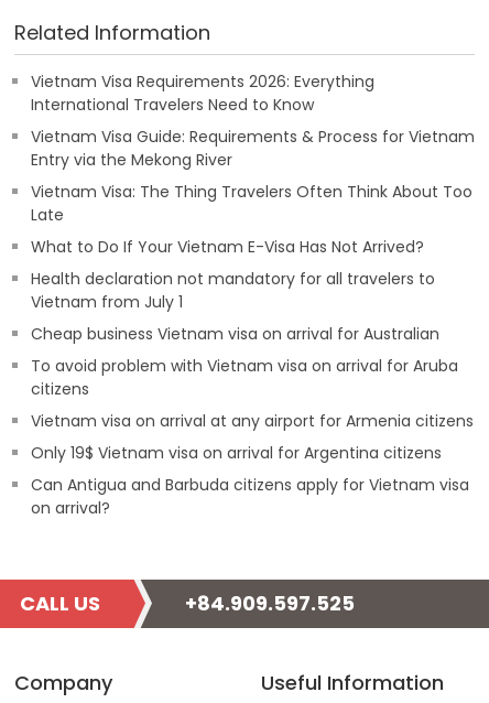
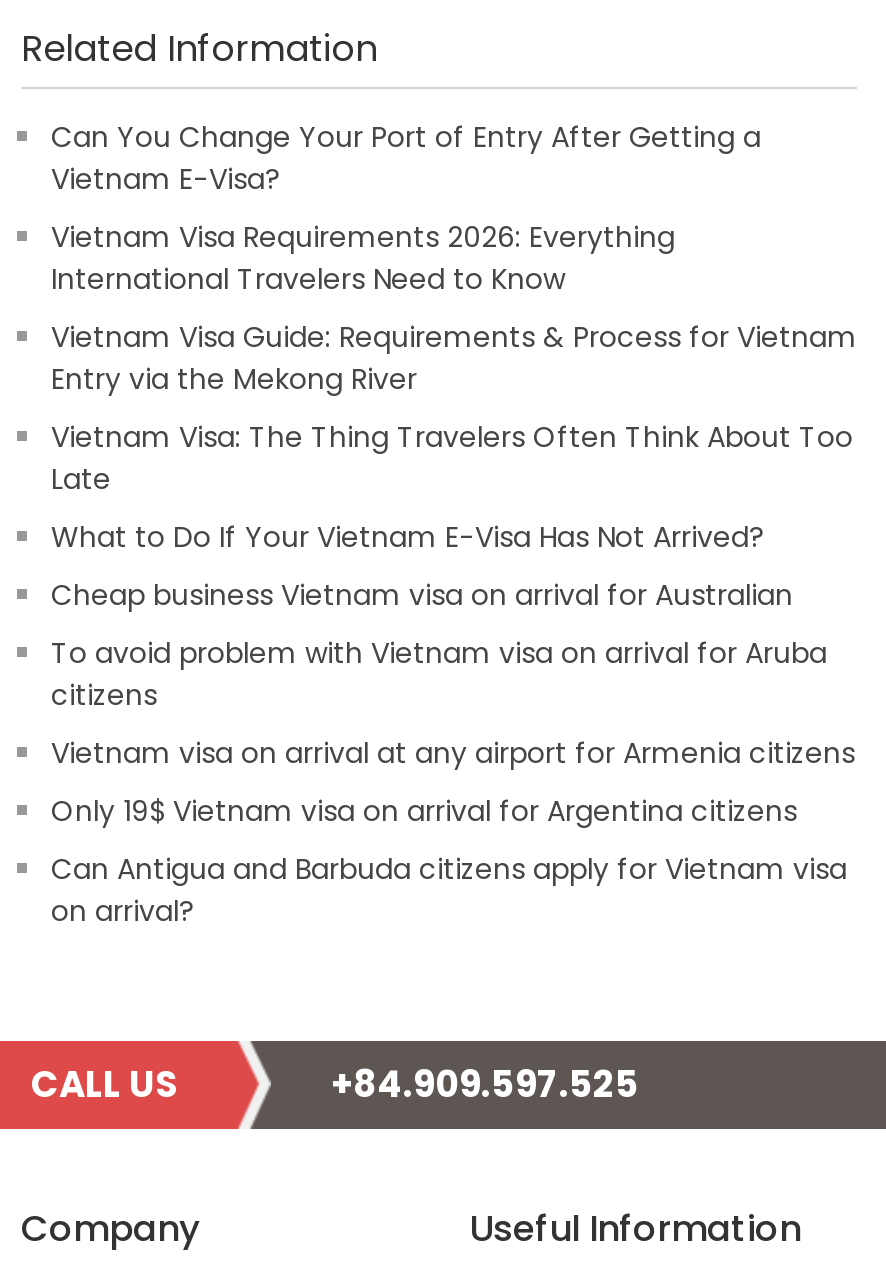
none -> [51,117,761,199] Can You Change Your Port of Entry After Getting a | Vietnam E-Visa?
moved [31,71,475,258] -> [51,217,857,557]: Vietnam Visa Requirements 2026: Everything | International Travelers Need to Know | Vietnam Visa Guide: Requirements & Process for Vietnam | Entry via the Mekong River | Vietnam Visa: The Thing Travelers Often Think About Too | Late | What to Do If Your Vietnam E-Visa Has Not Arrived?
[31,268,435,313] Health declaration not mandatory for all travelers to | Vietnam from July 1 -> none

